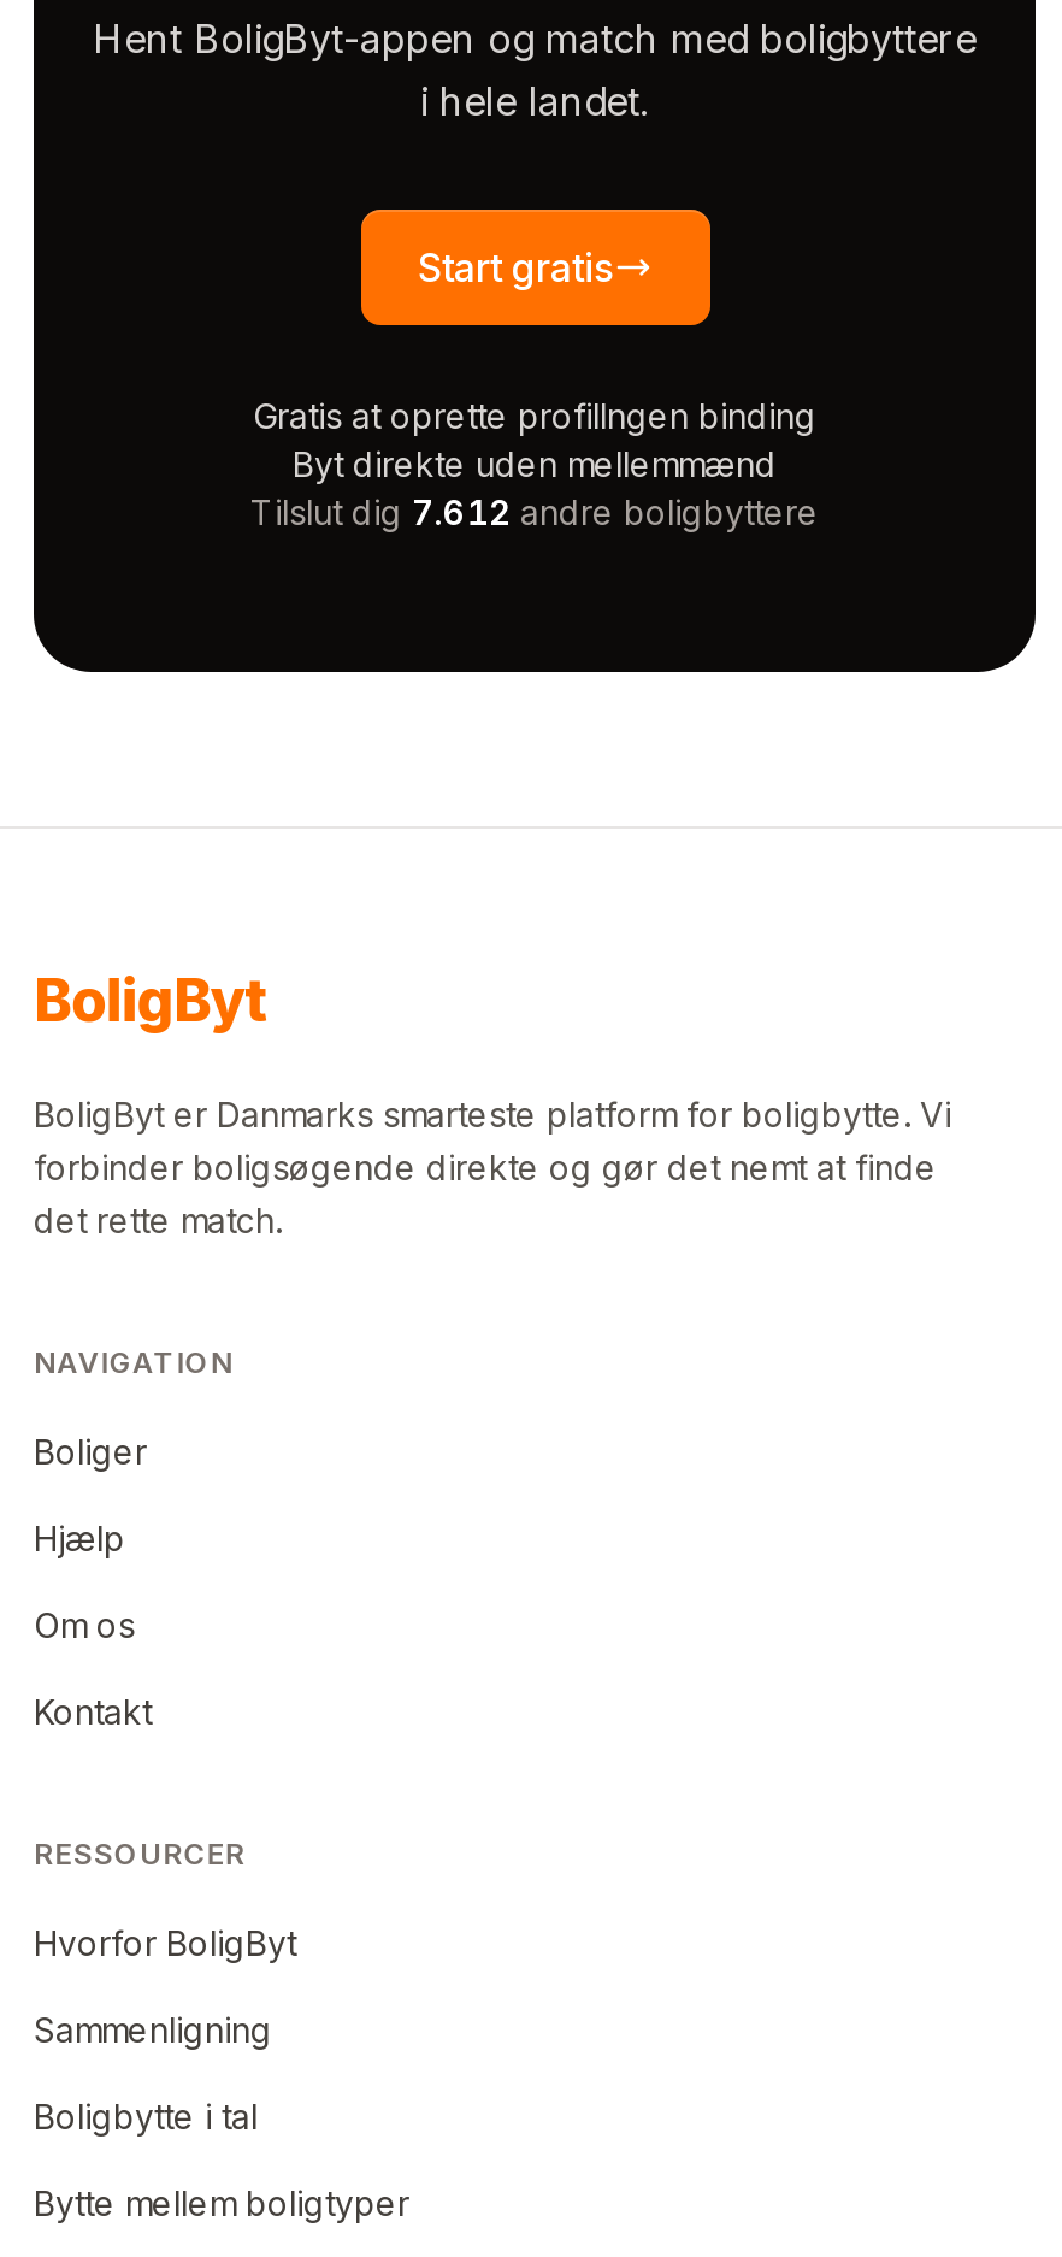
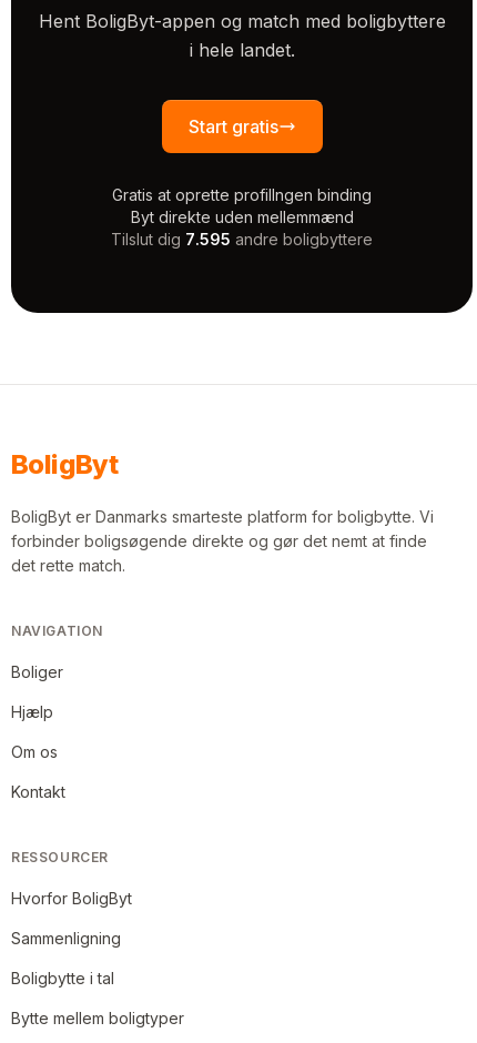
[250,491,819,532] Tilslut dig 7.612 andre boligbyttere -> [111,230,373,249] Tilslut dig 7.595 andre boligbyttere

